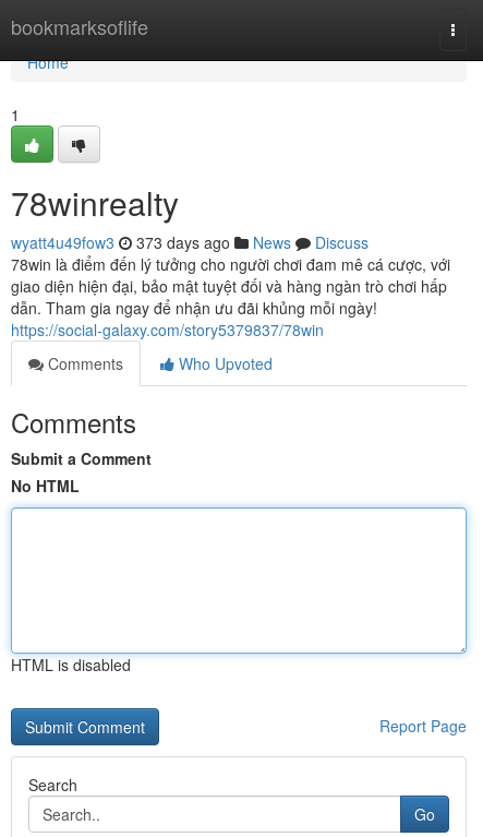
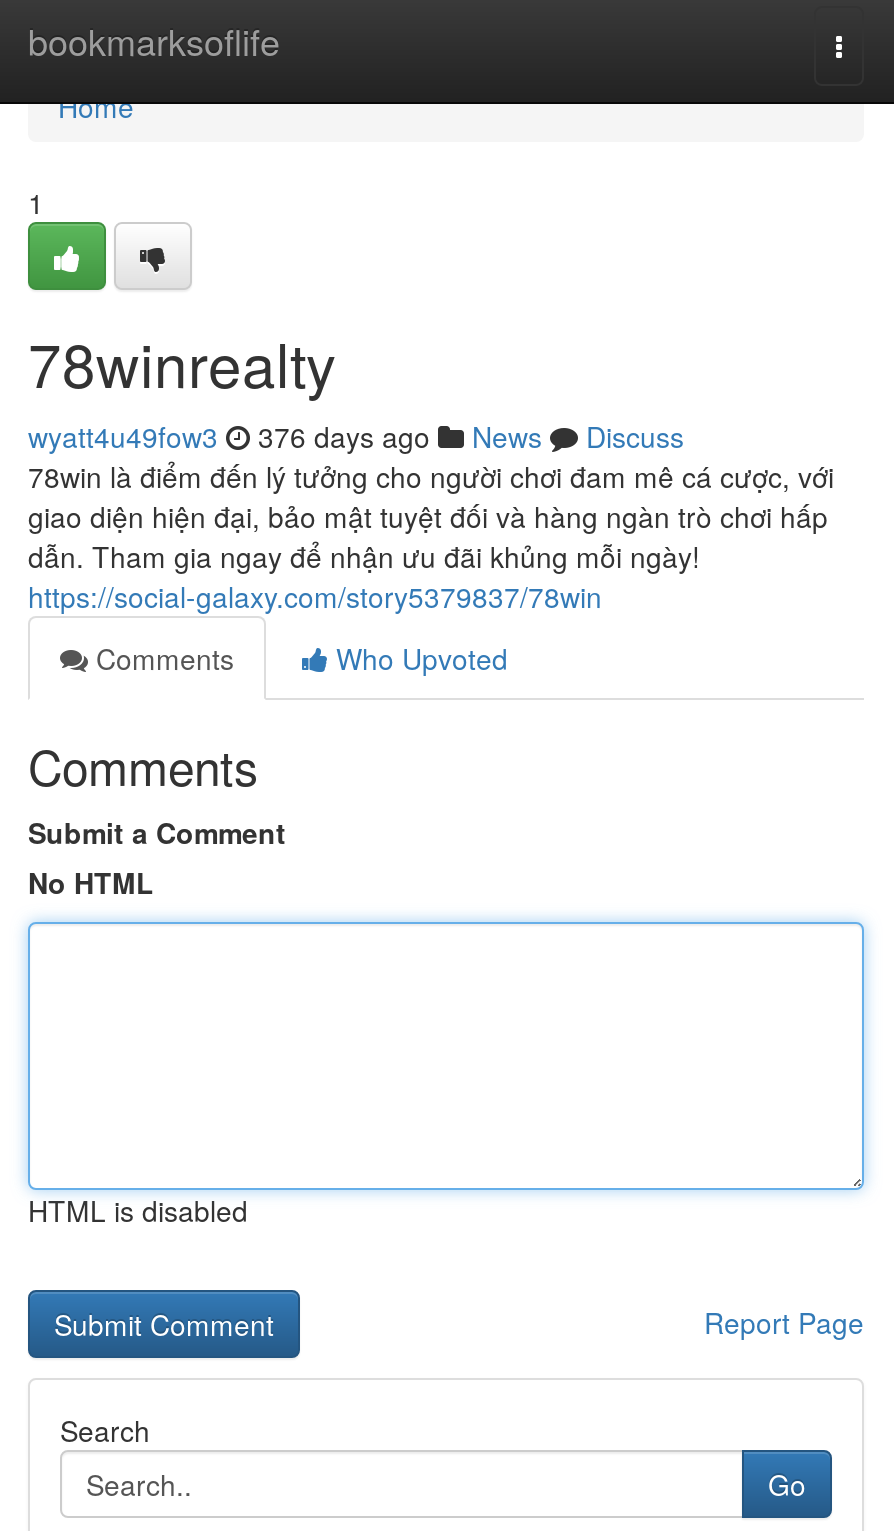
[11,231,369,253] wyatt4u49fow3 373 days ago News Discuss -> [28,416,684,456] wyatt4u49fow3 376 days ago News Discuss

